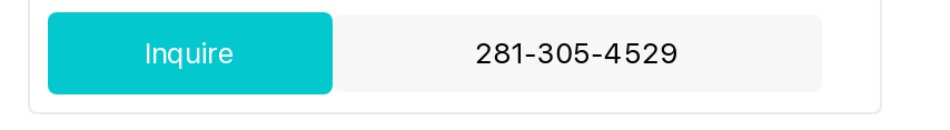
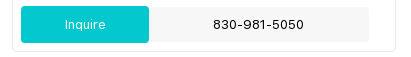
[475,36,679,70] 281-305-4529 -> [213,17,304,32] 830-981-5050

